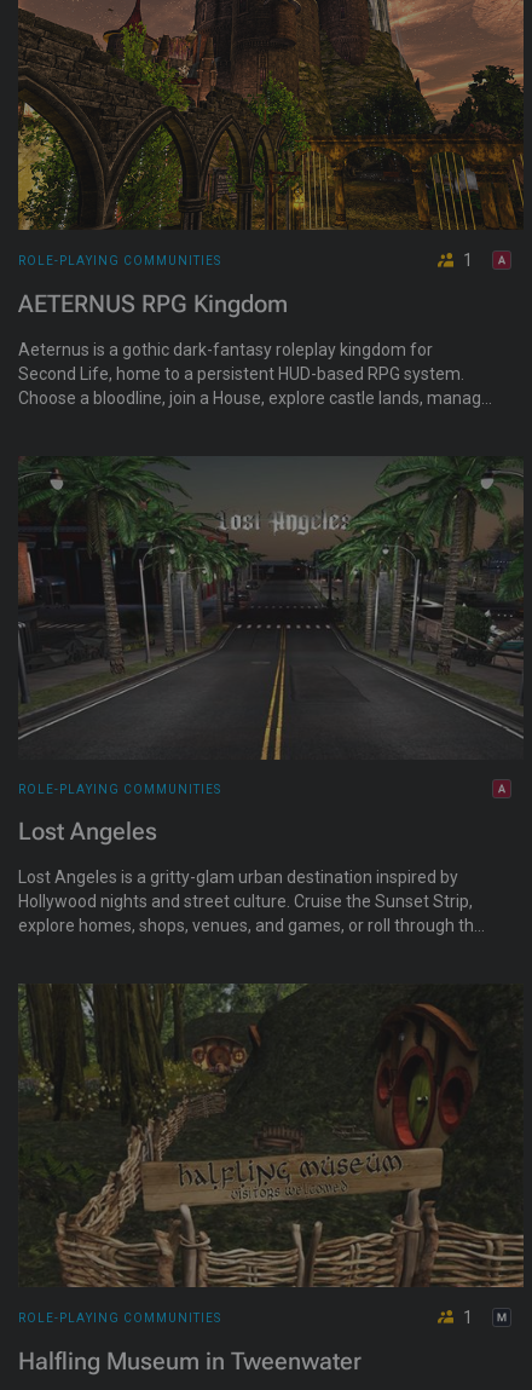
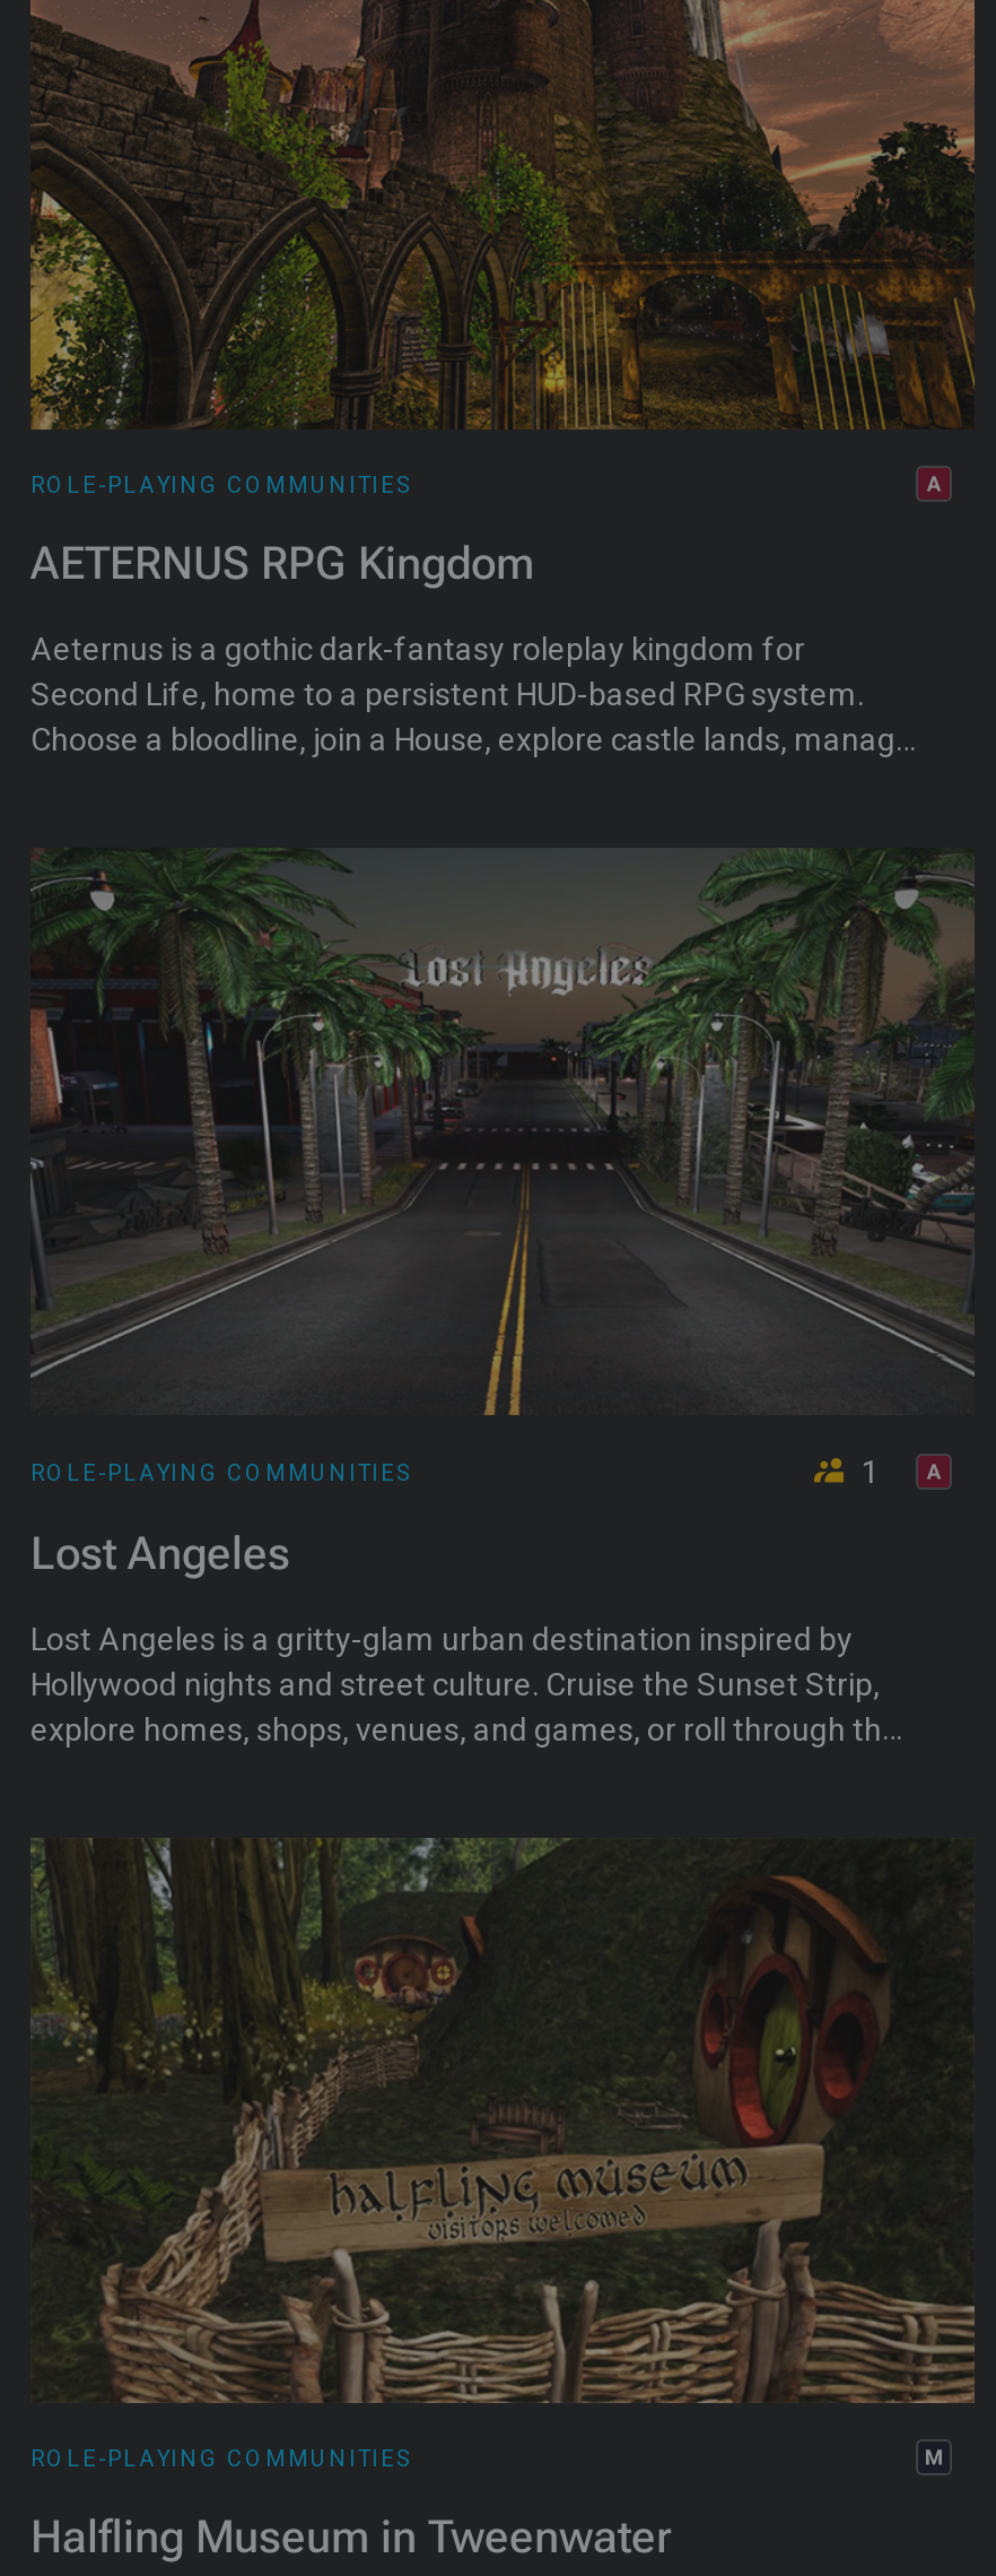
[463,250,473,270] 1 -> none
none -> [862,1453,880,1489] 1
[463,1307,473,1327] 1 -> none

